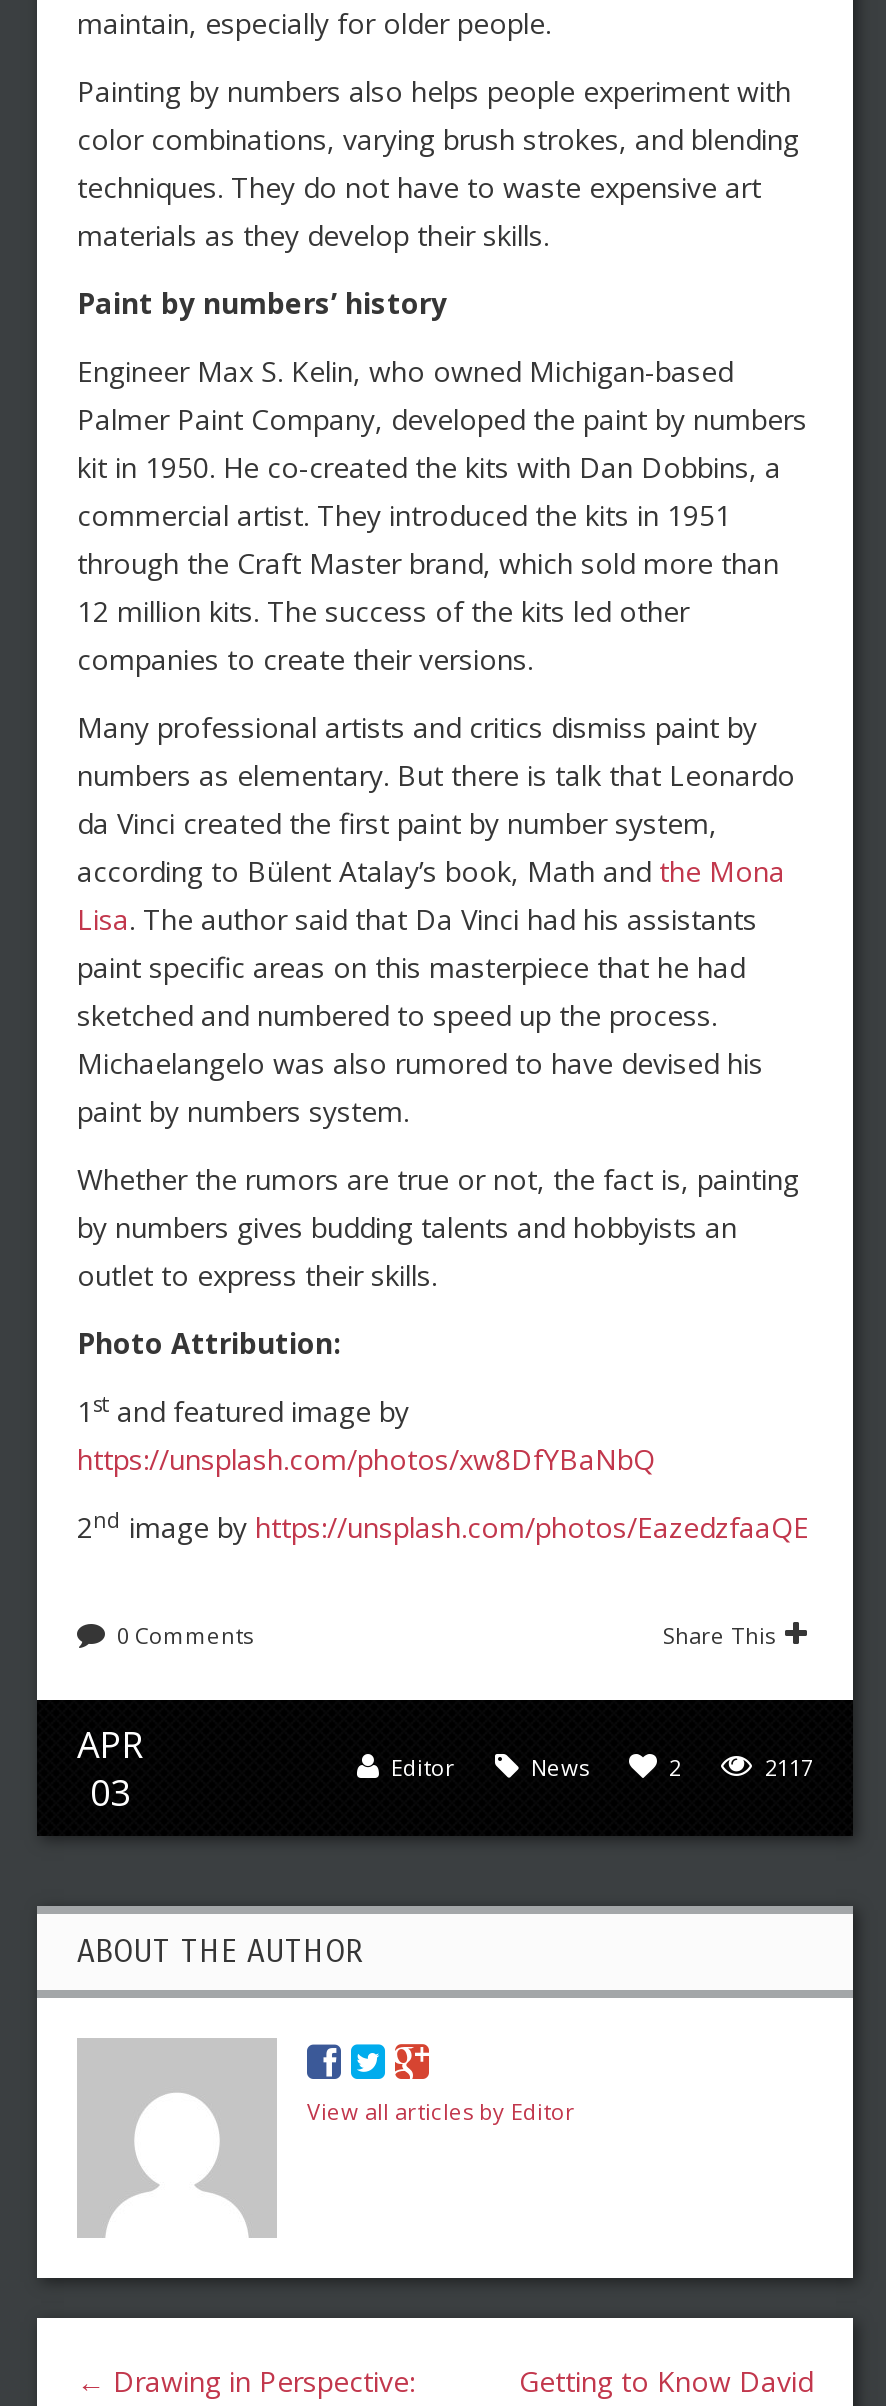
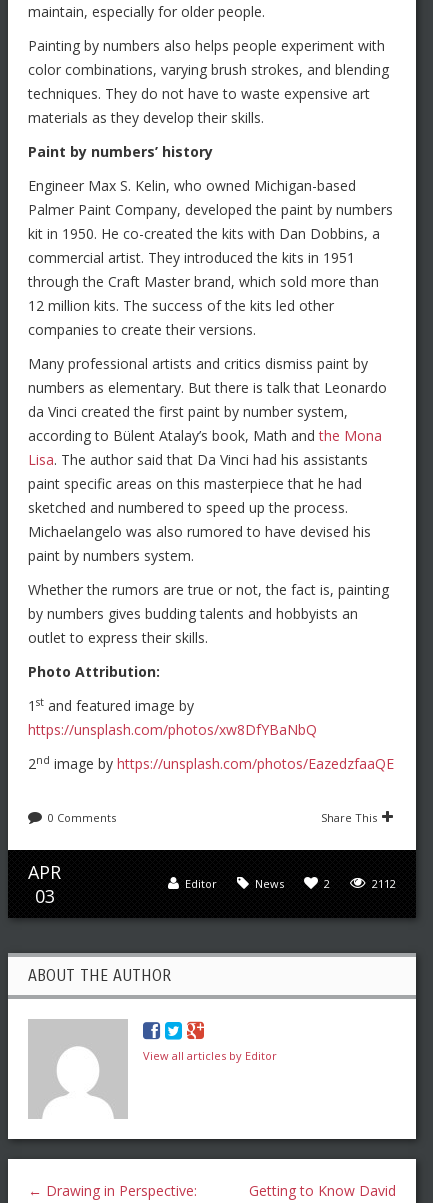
[759,1753,813,1783] 2117 -> [369,876,396,891] 2112

